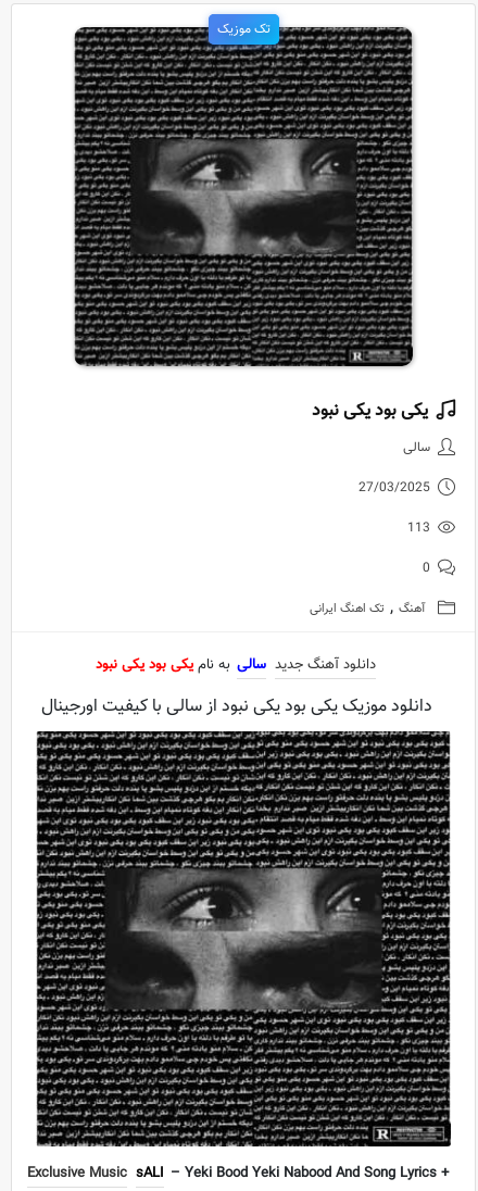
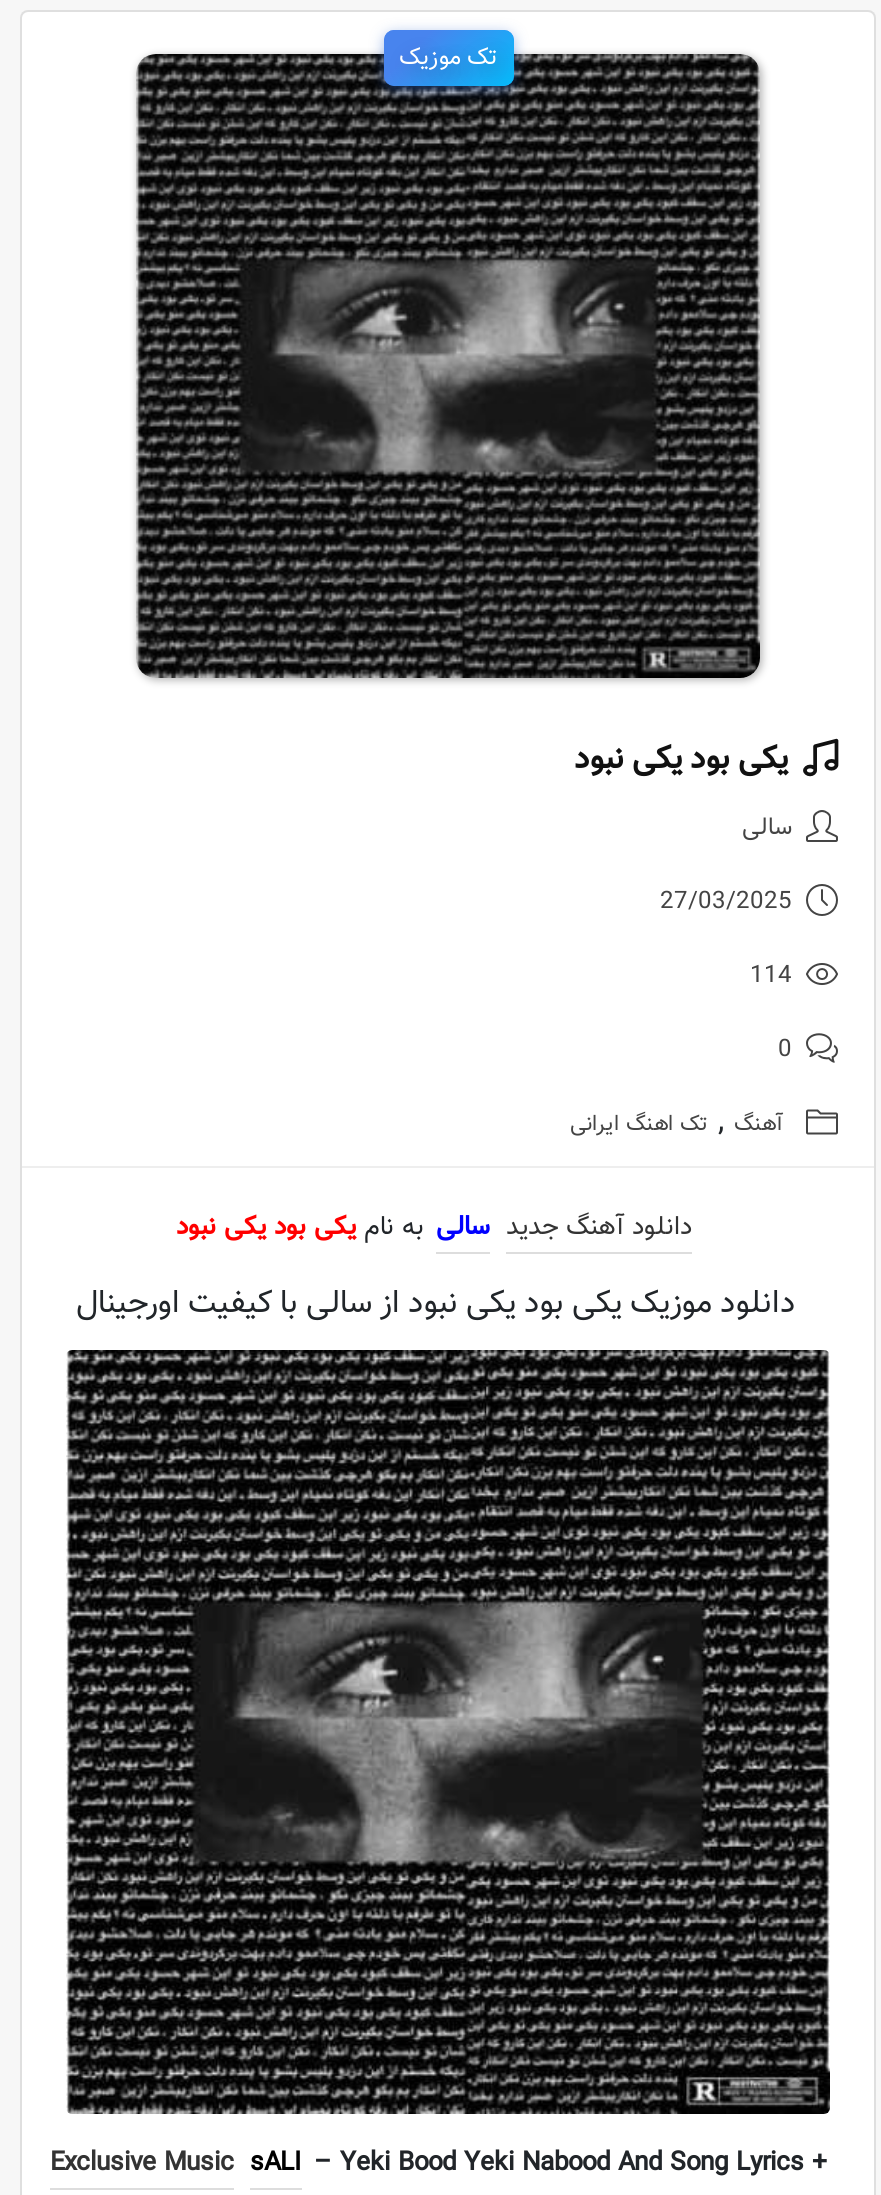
[407,519,430,538] 113 -> [750,959,792,995] 114

